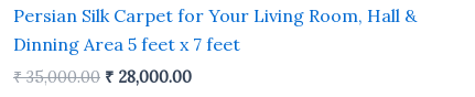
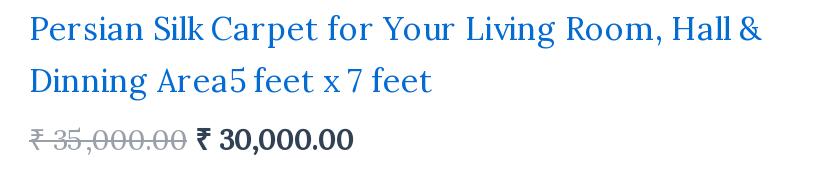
[13,33,240,55] Dinning Area 5 feet x 7 feet -> [29,60,433,100] Dinning Area5 feet x 7 feet
[13,67,192,87] ₹35,000.00 ₹28,000.00 -> [29,122,353,158] ₹35,000.00 ₹30,000.00

